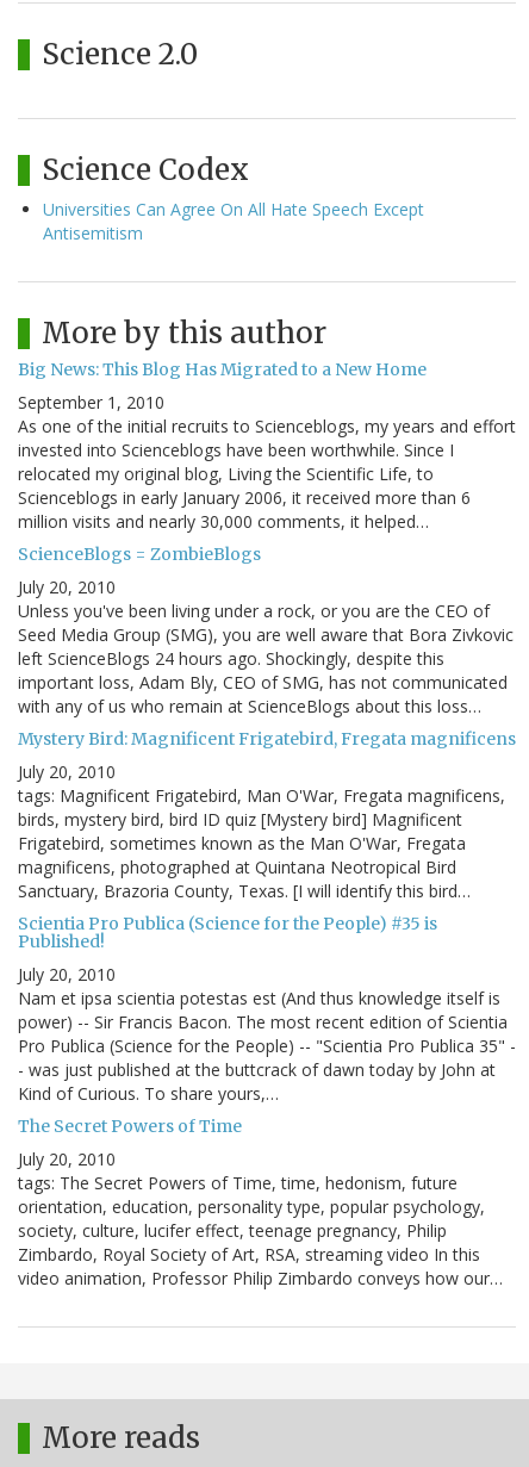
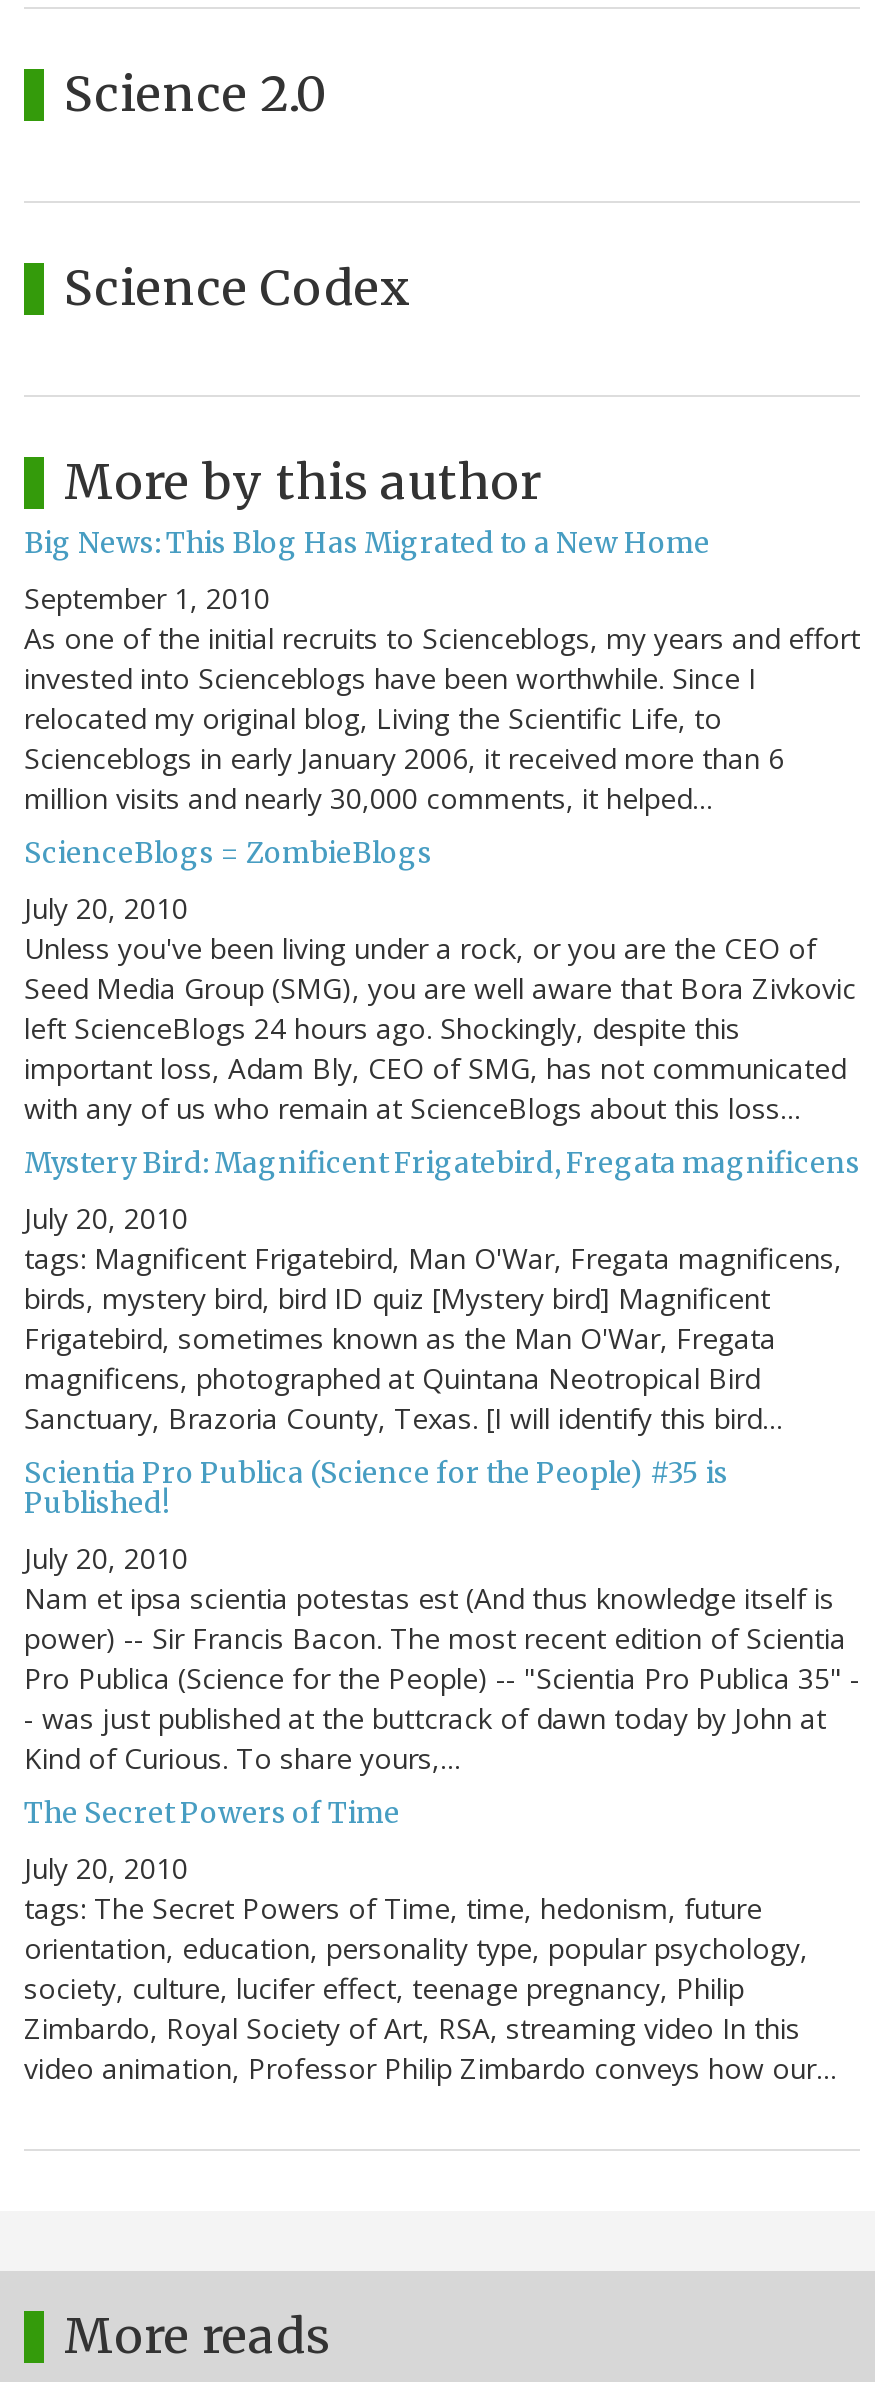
[43,198,424,245] Universities Can Agree On All Hate Speech Except | Antisemitism -> none

